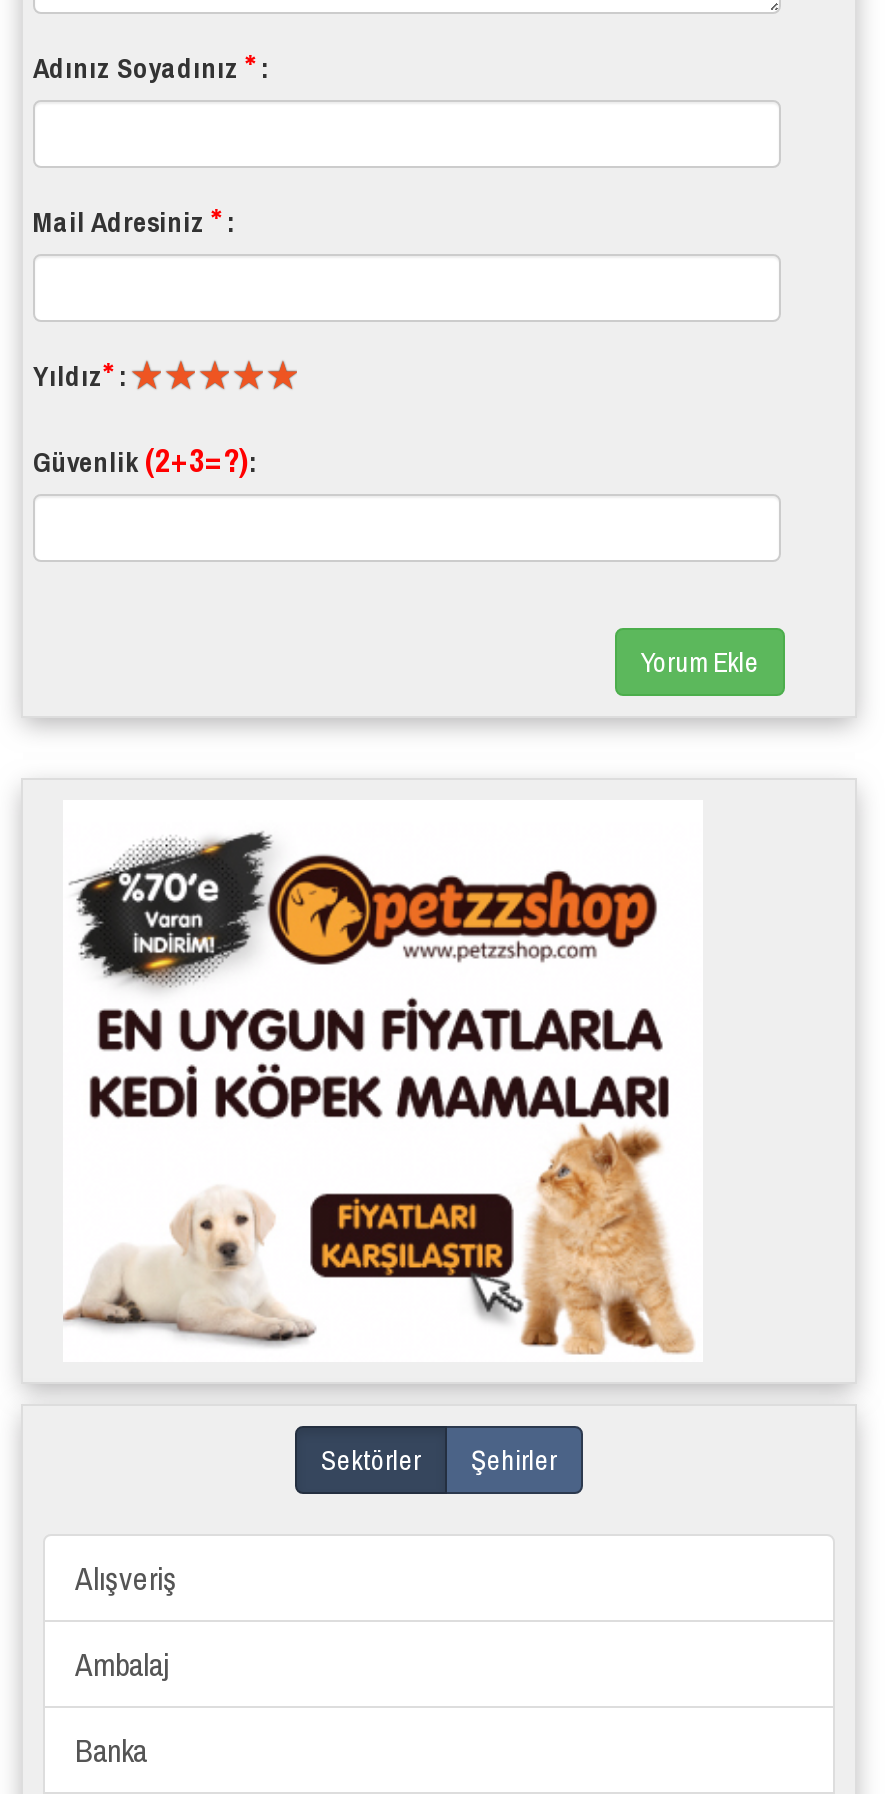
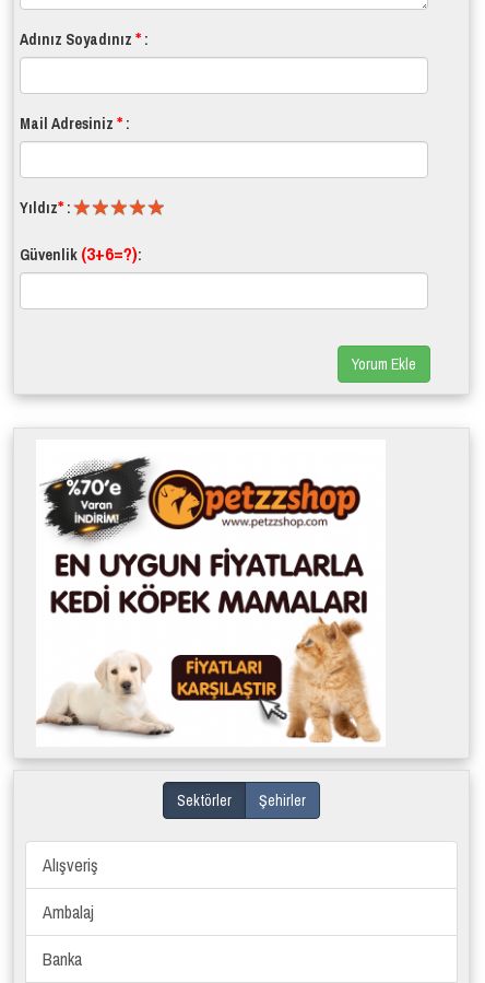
[33,438,257,482] Güvenlik (2+3=?): -> [20,242,142,266] Güvenlik (3+6=?):

